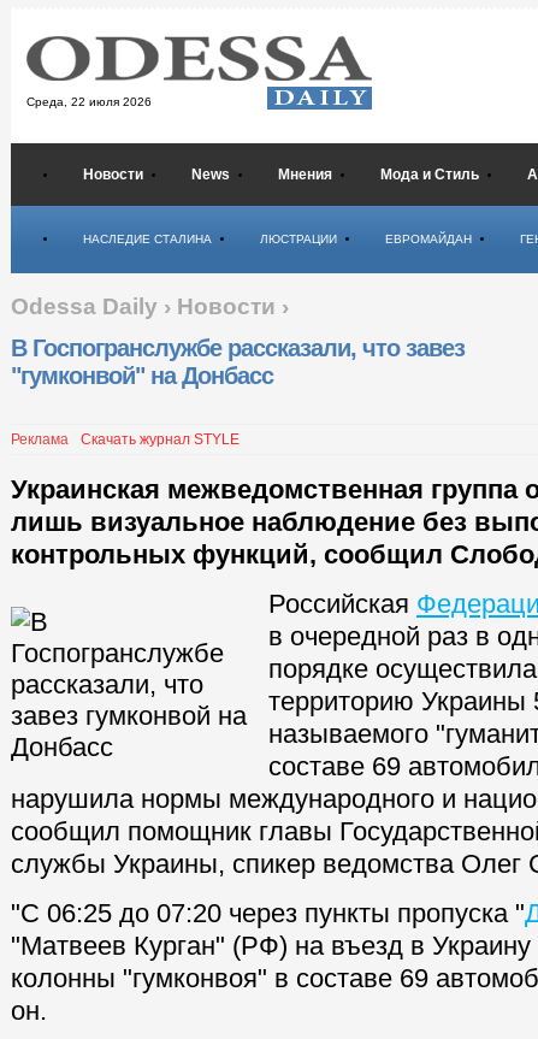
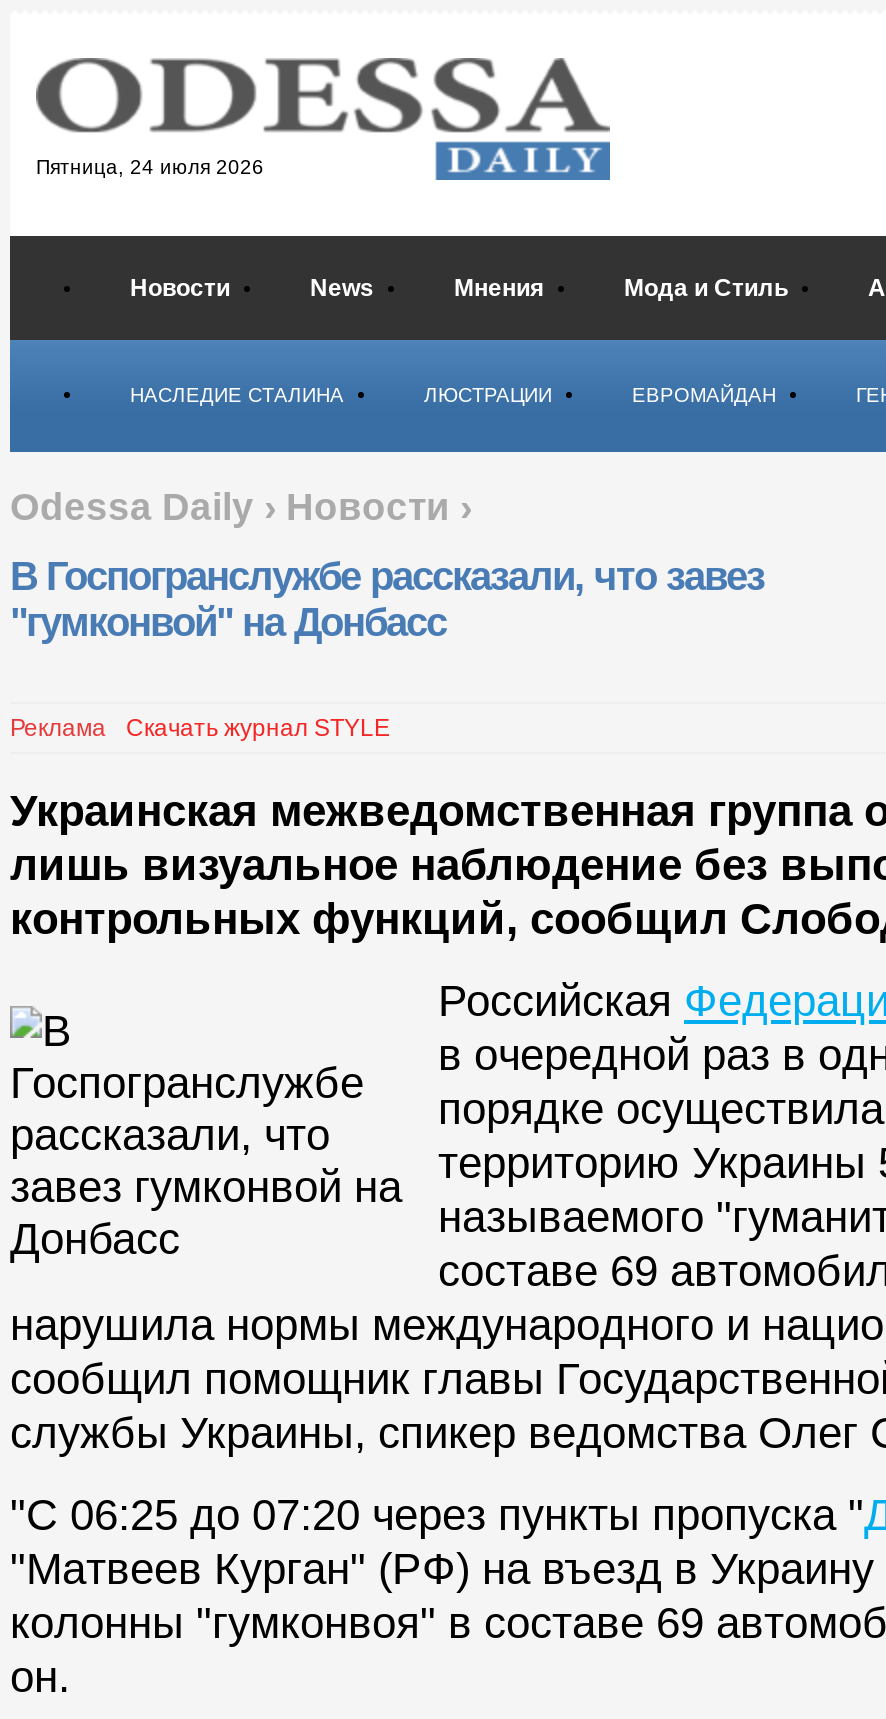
[26,95,152,108] Среда, 22 июля 2026 -> [36,156,264,178] Пятница, 24 июля 2026

